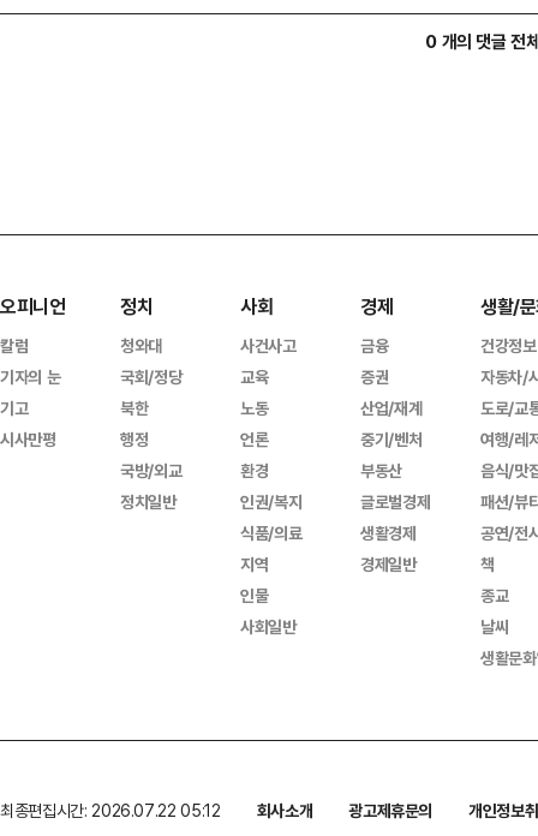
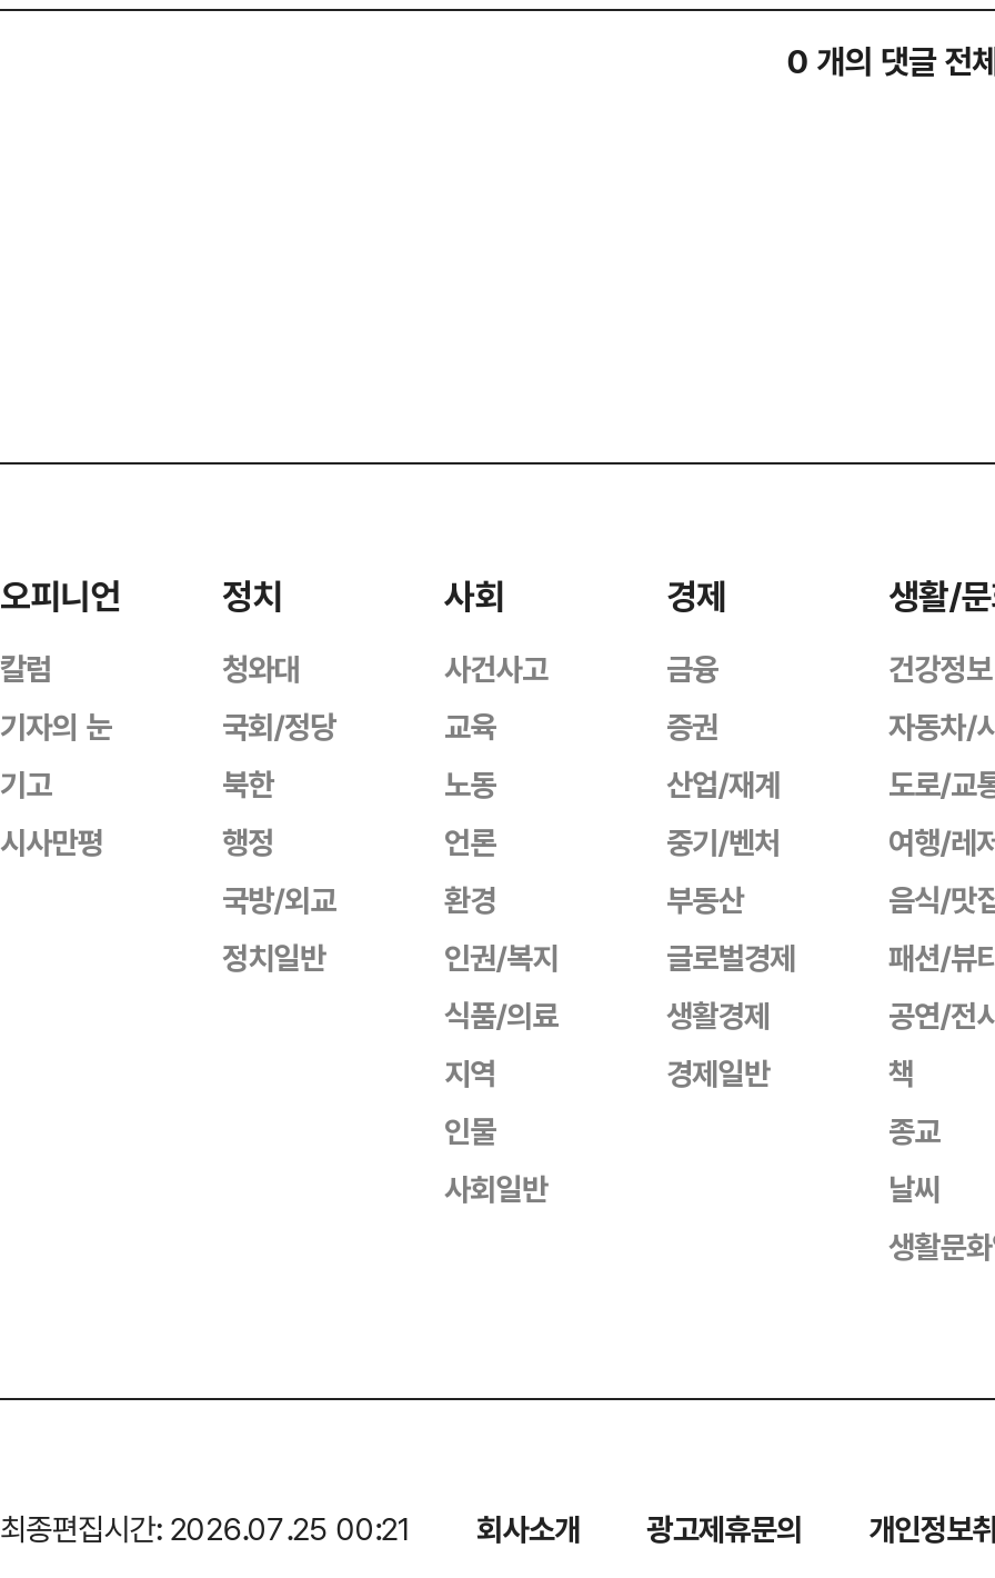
[0,799,220,822] 최종편집시간: 2026.07.22 05:12 -> [0,1507,410,1549] 최종편집시간: 2026.07.25 00:21

